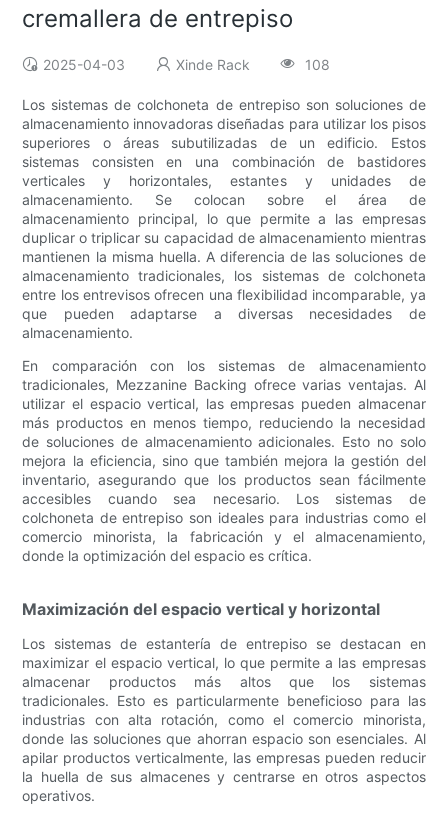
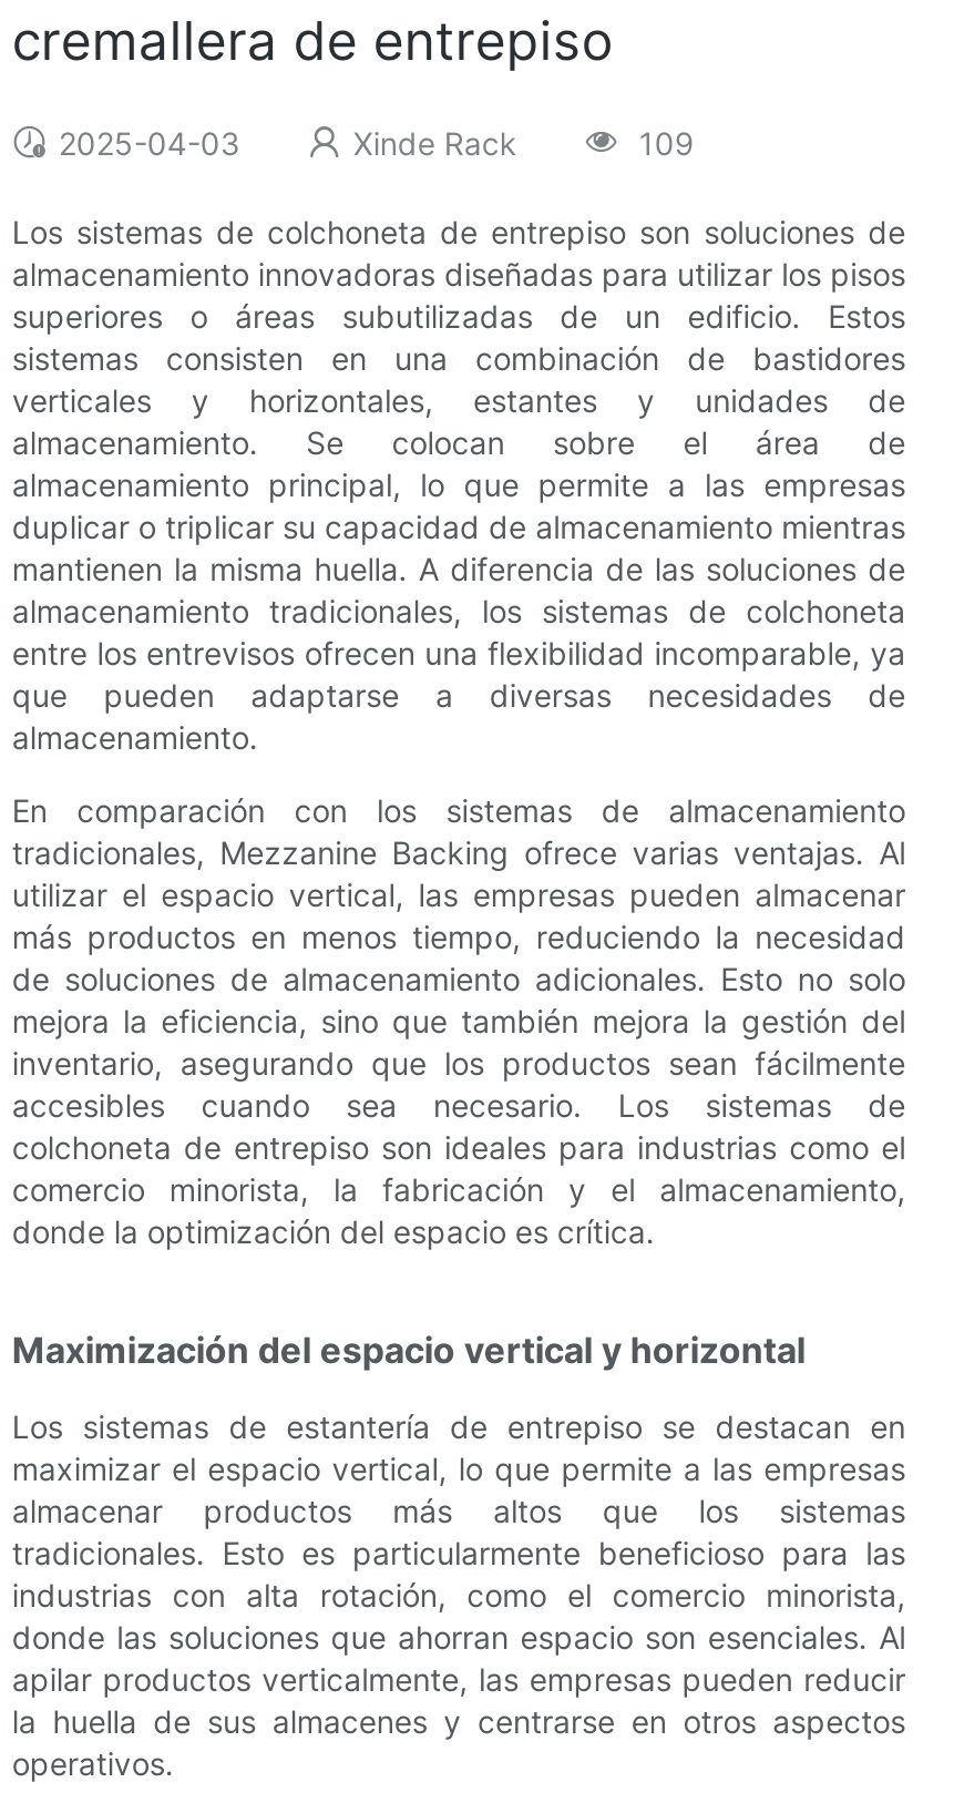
[305,56,330,73] 108 -> [639,125,695,163] 109

